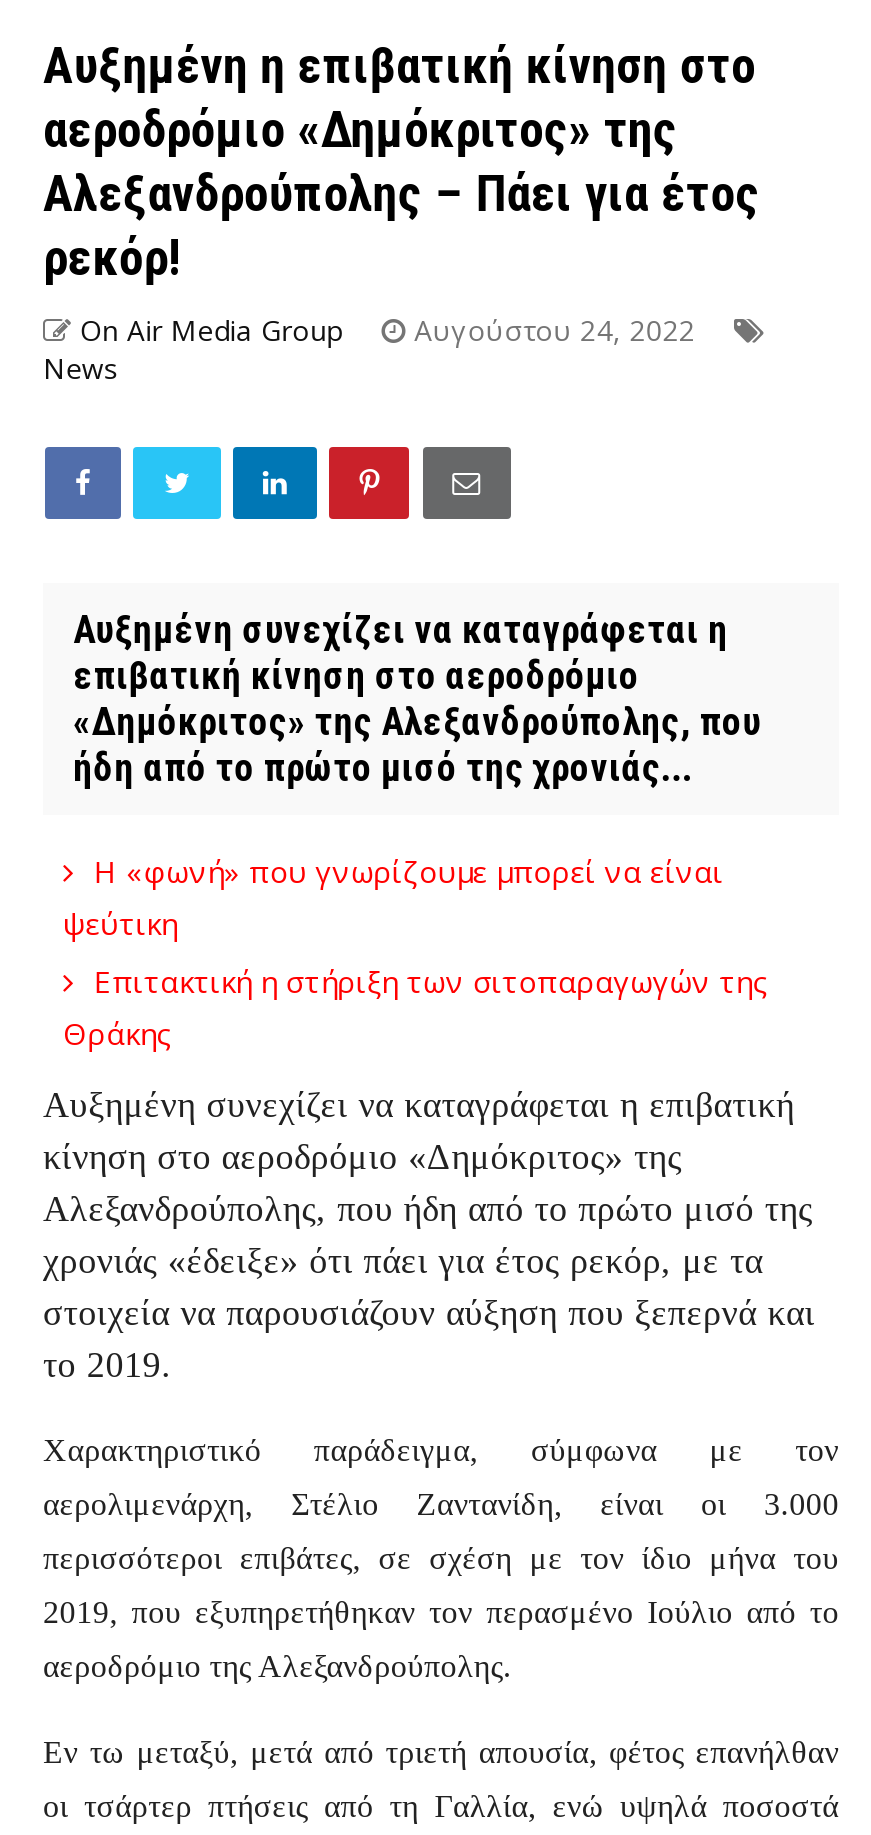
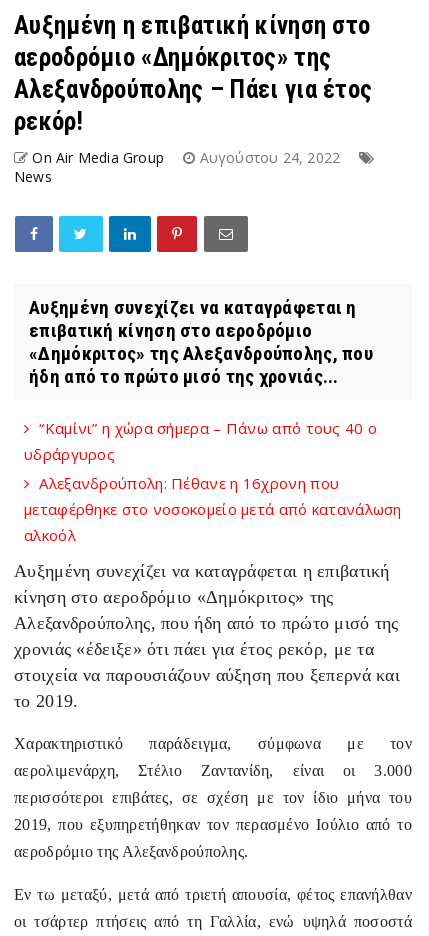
[63,851,769,1053] Η «φωνή» που γνωρίζουμε μπορεί να είναι | ψεύτικη | Επιτακτική η στήριξη των σιτοπαραγωγών της | Θράκης -> [24,418,402,545] “Καμίνι” η χώρα σήμερα – Πάνω από τους 40 ο | υδράργυρος | Αλεξανδρούπολη: Πέθανε η 16χρονη που | μεταφέρθηκε στο νοσοκομείο μετά από κατανάλωση | αλκοόλ

